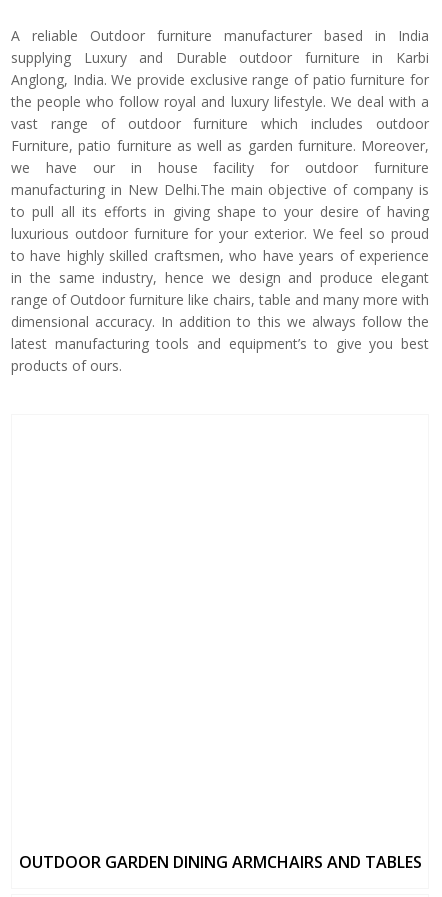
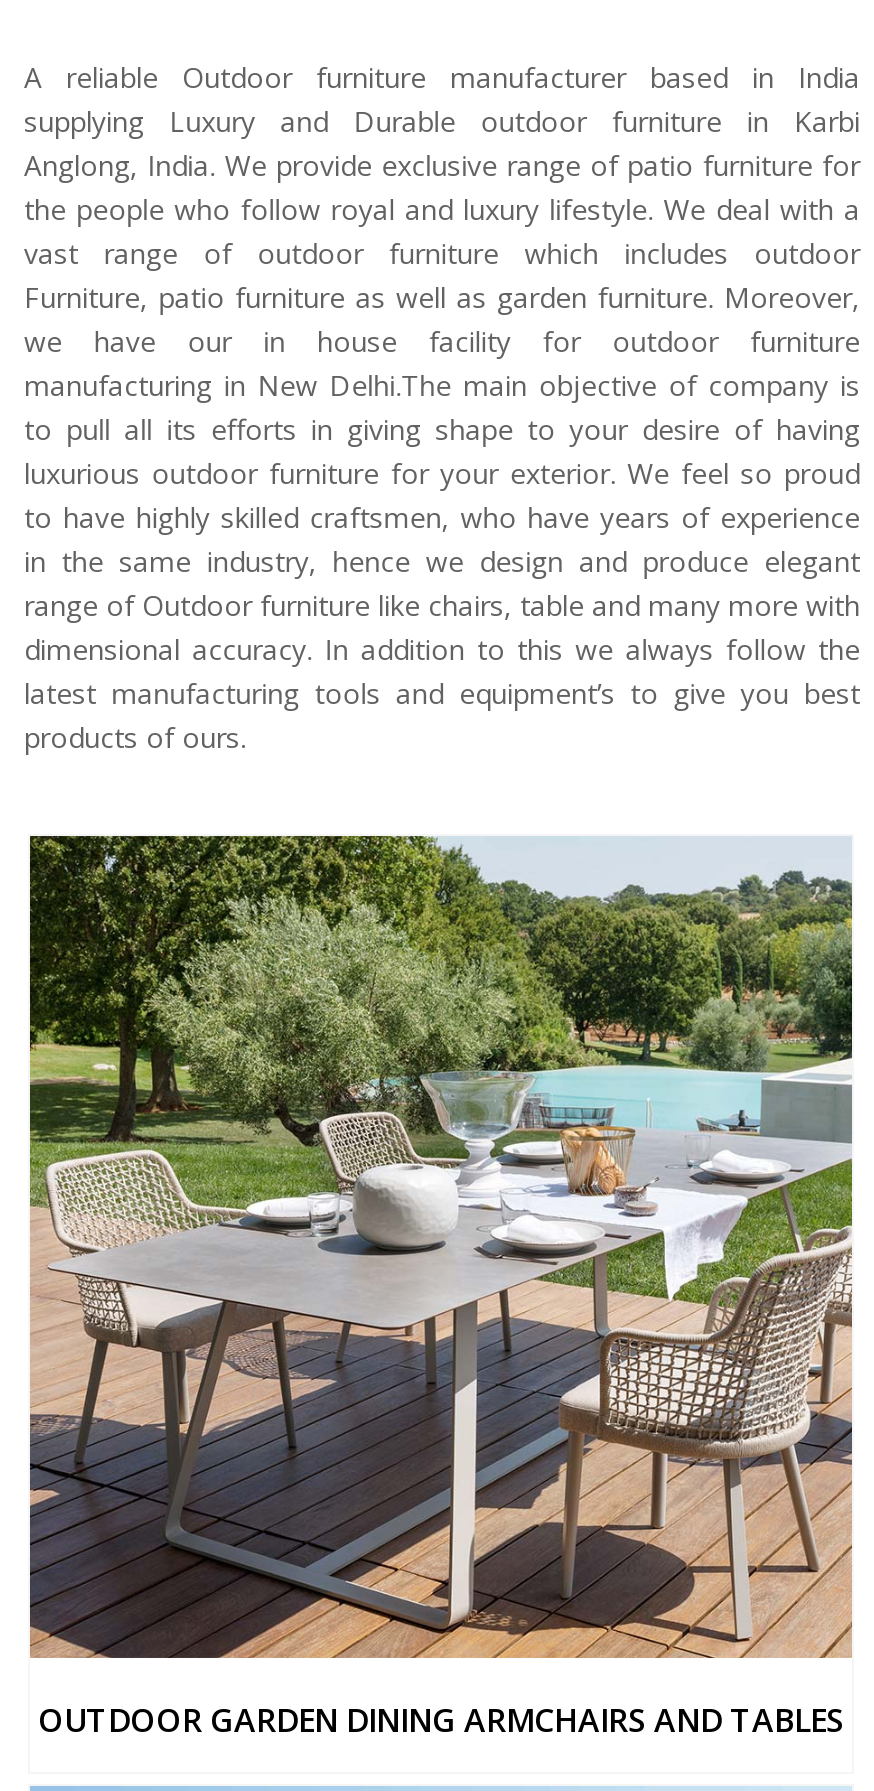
none -> [28,834,854,1660] [image]

